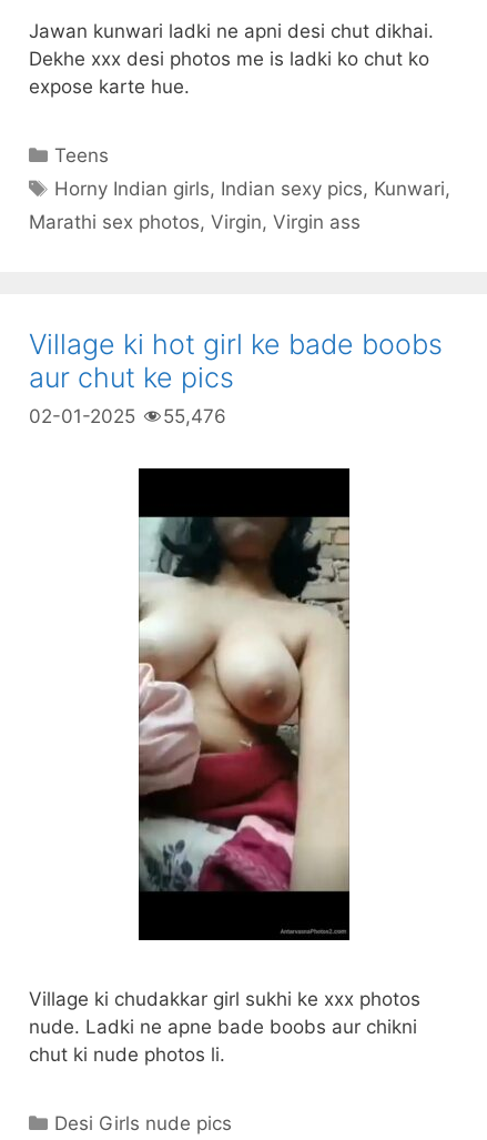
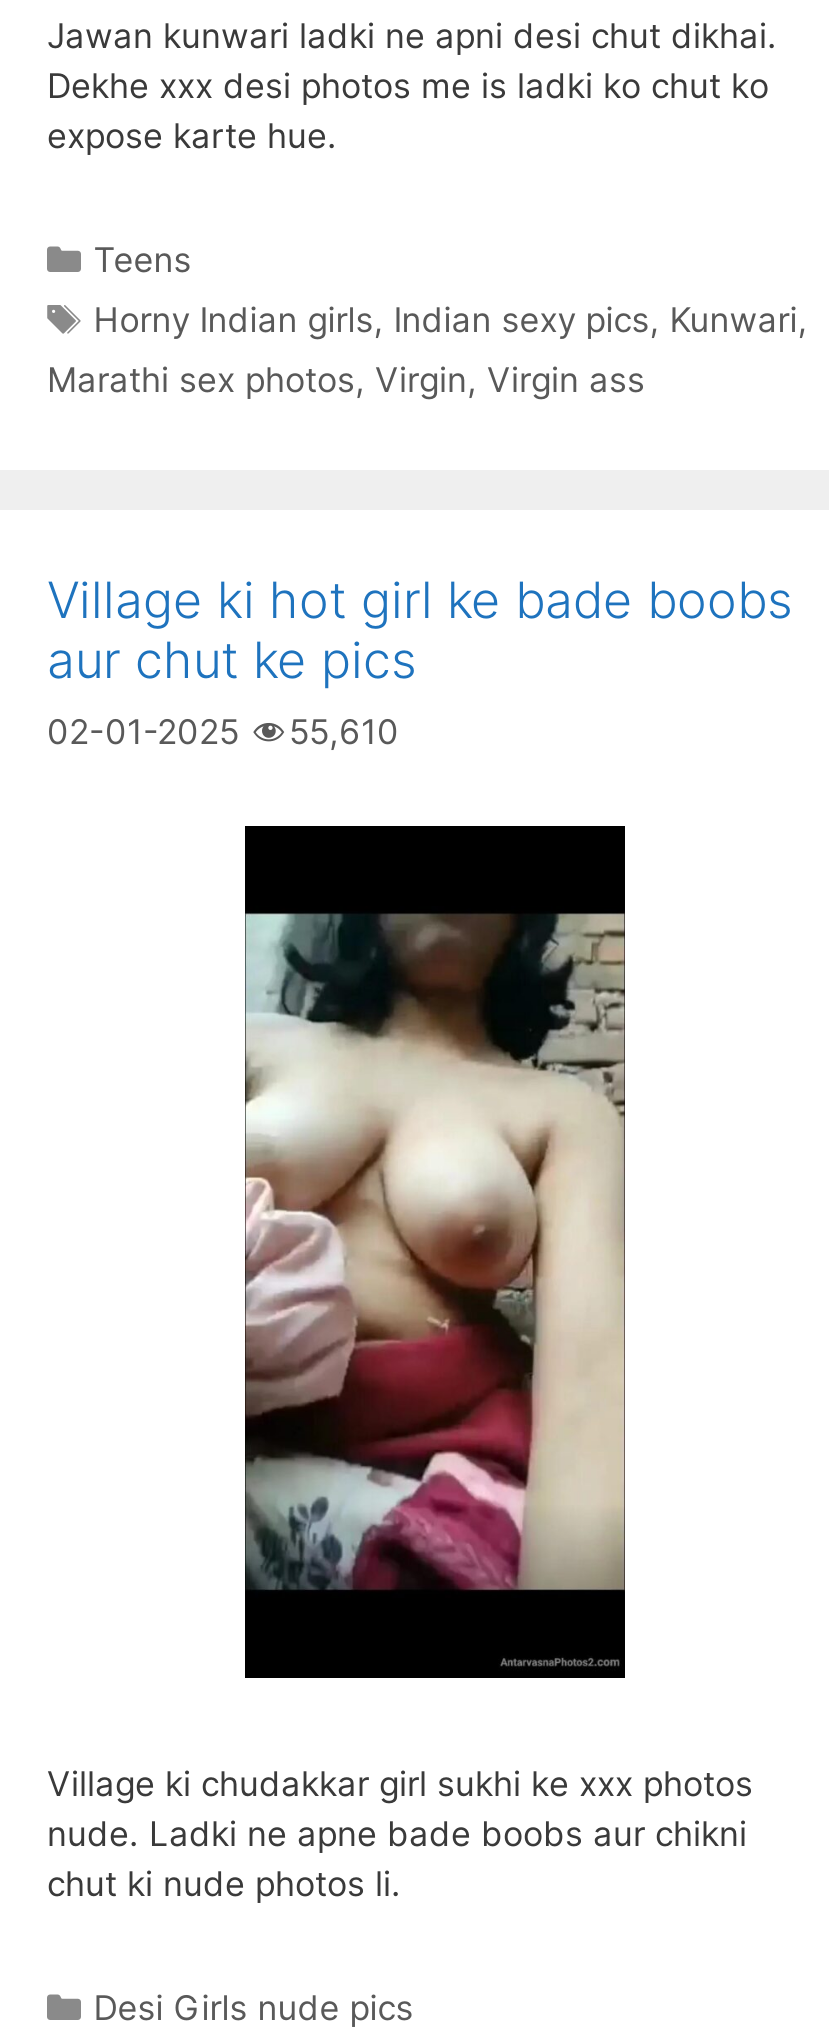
[29,405,226,427] 02-01-2025 55,476 -> [47,712,399,752] 02-01-2025 55,610

